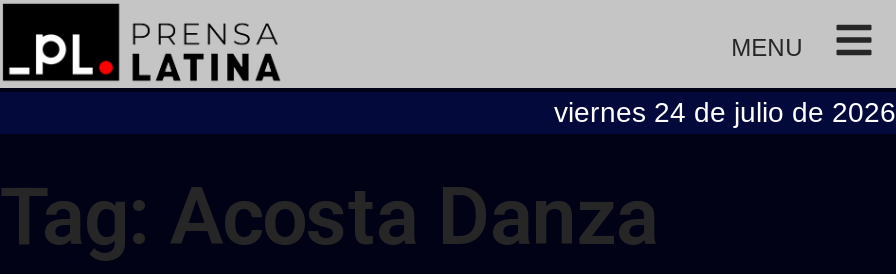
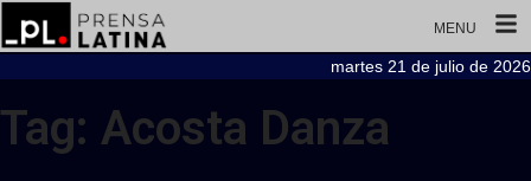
[554,96,896,128] viernes 24 de julio de 2026 -> [331,57,531,76] martes 21 de julio de 2026

